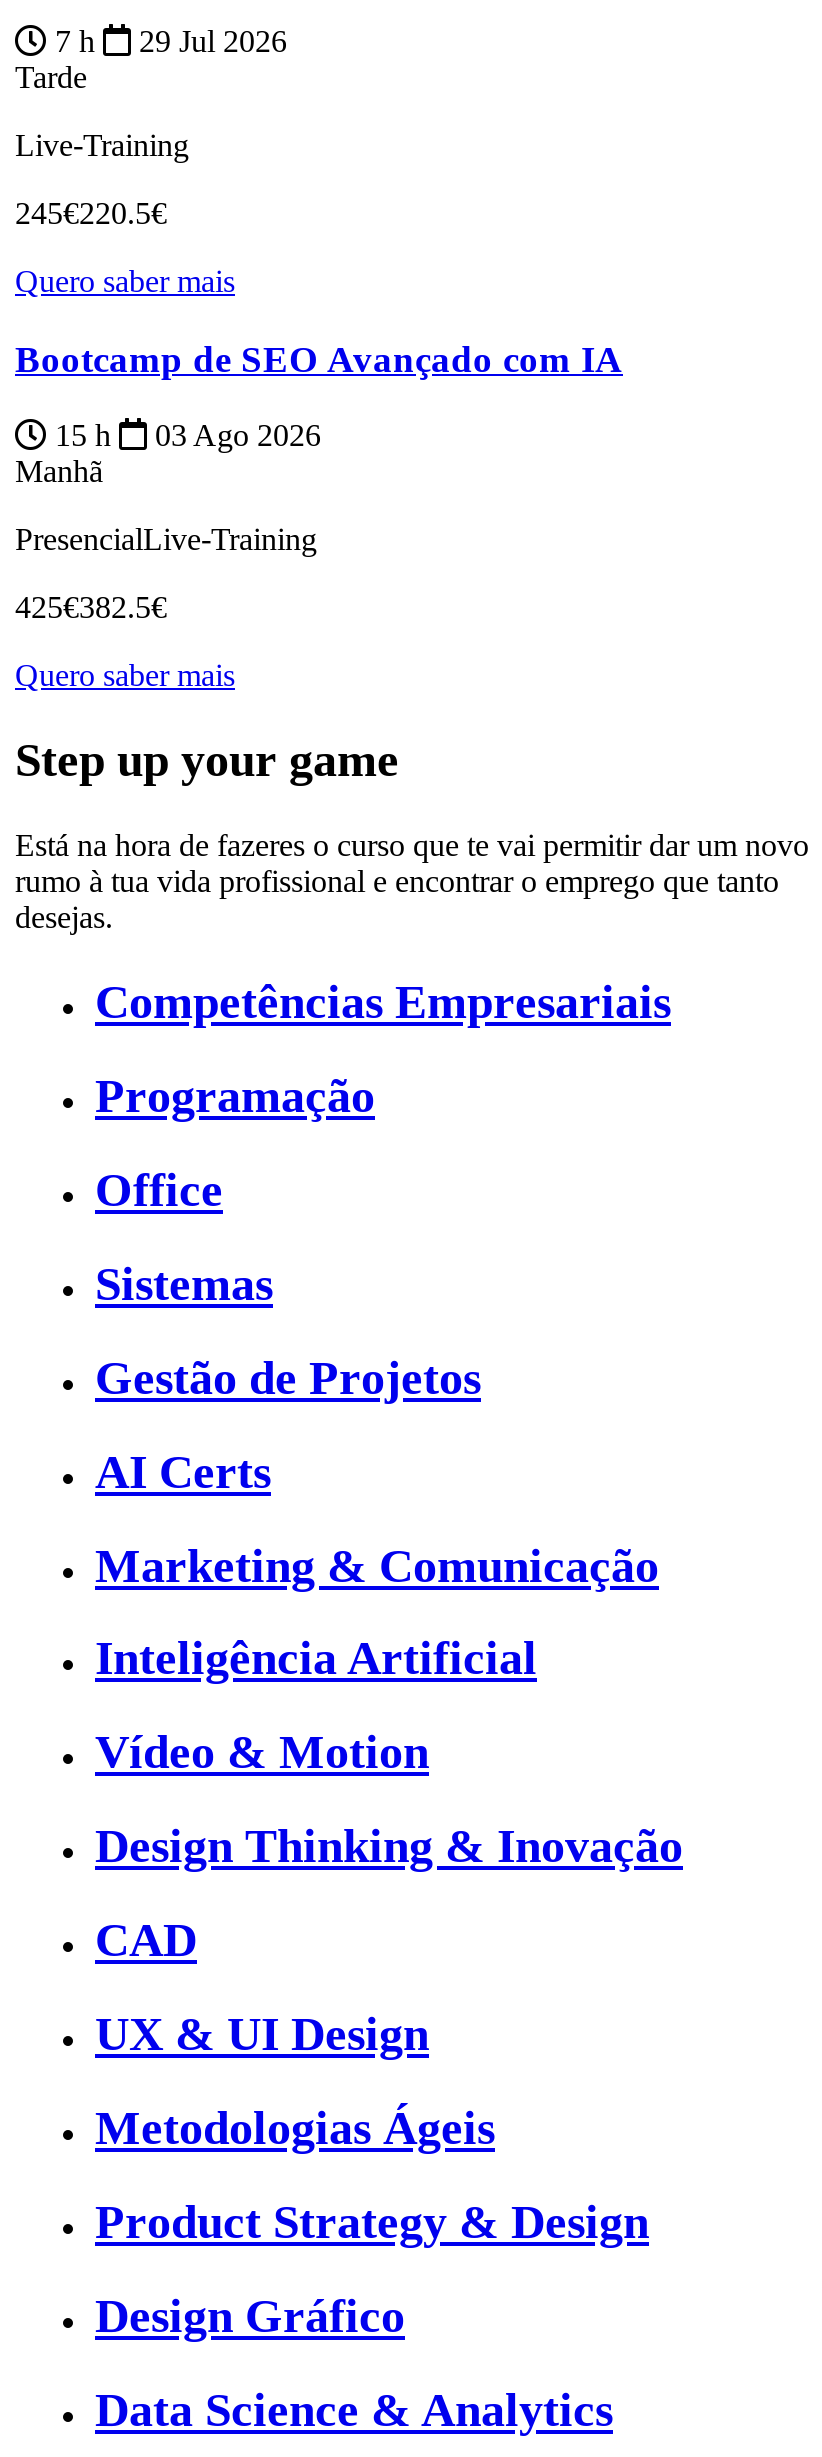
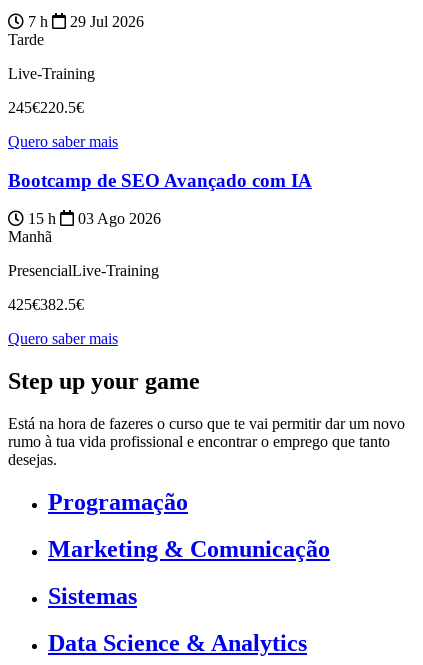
[95,976,671,1028] Competências Empresariais -> none
[95,1164,481,1497] Office | Sistemas | Gestão de Projetos | AI Certs -> none
[95,1633,683,2342] Inteligência Artificial | Vídeo & Motion | Design Thinking & Inovação | CAD | UX & UI Design | Metodologias Ágeis | Product Strategy & Design | Design Gráfico -> [48,583,137,609] Sistemas

